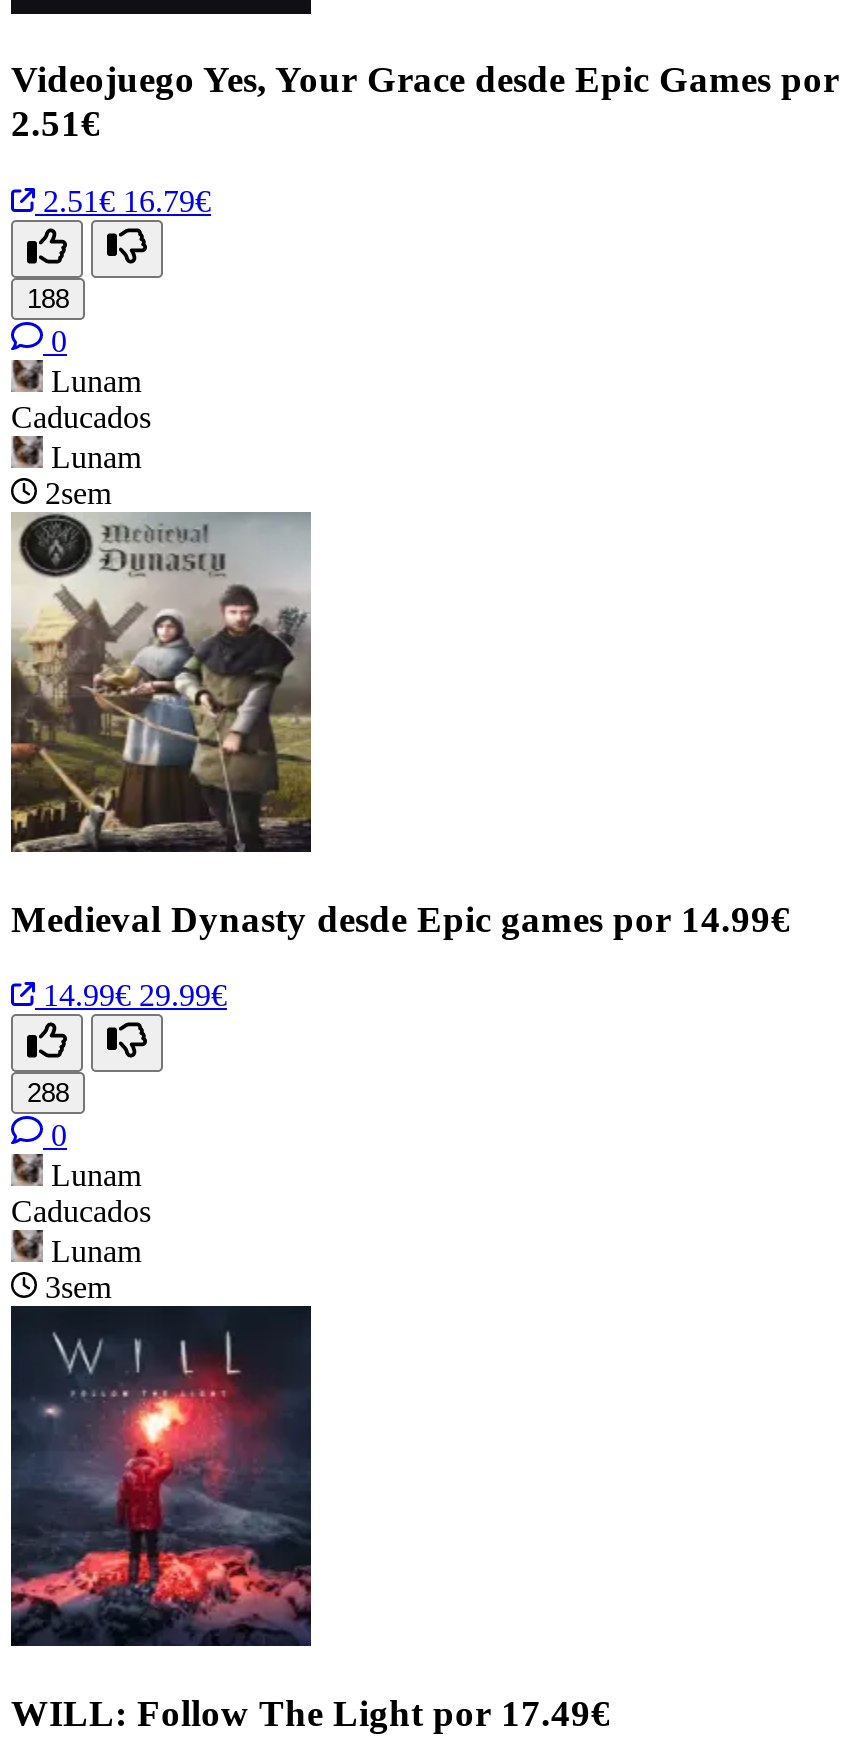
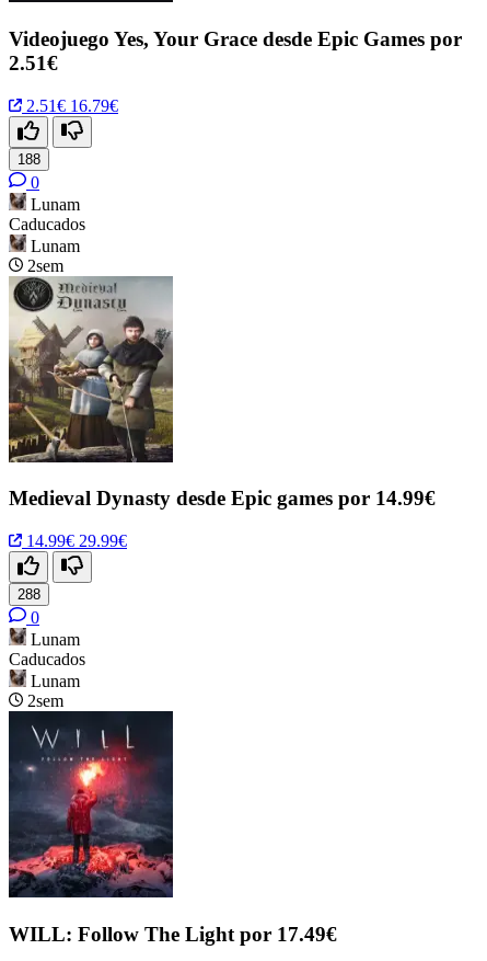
[45,1271,111,1305] 3sem -> [27,692,63,710] 2sem

